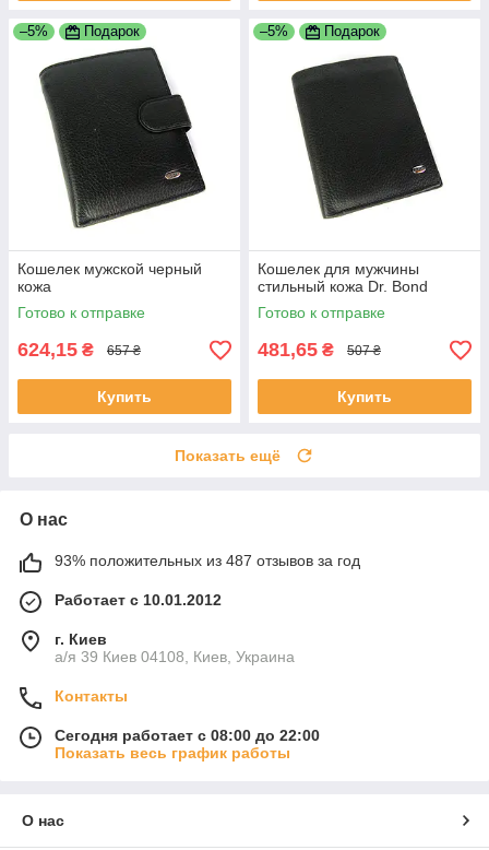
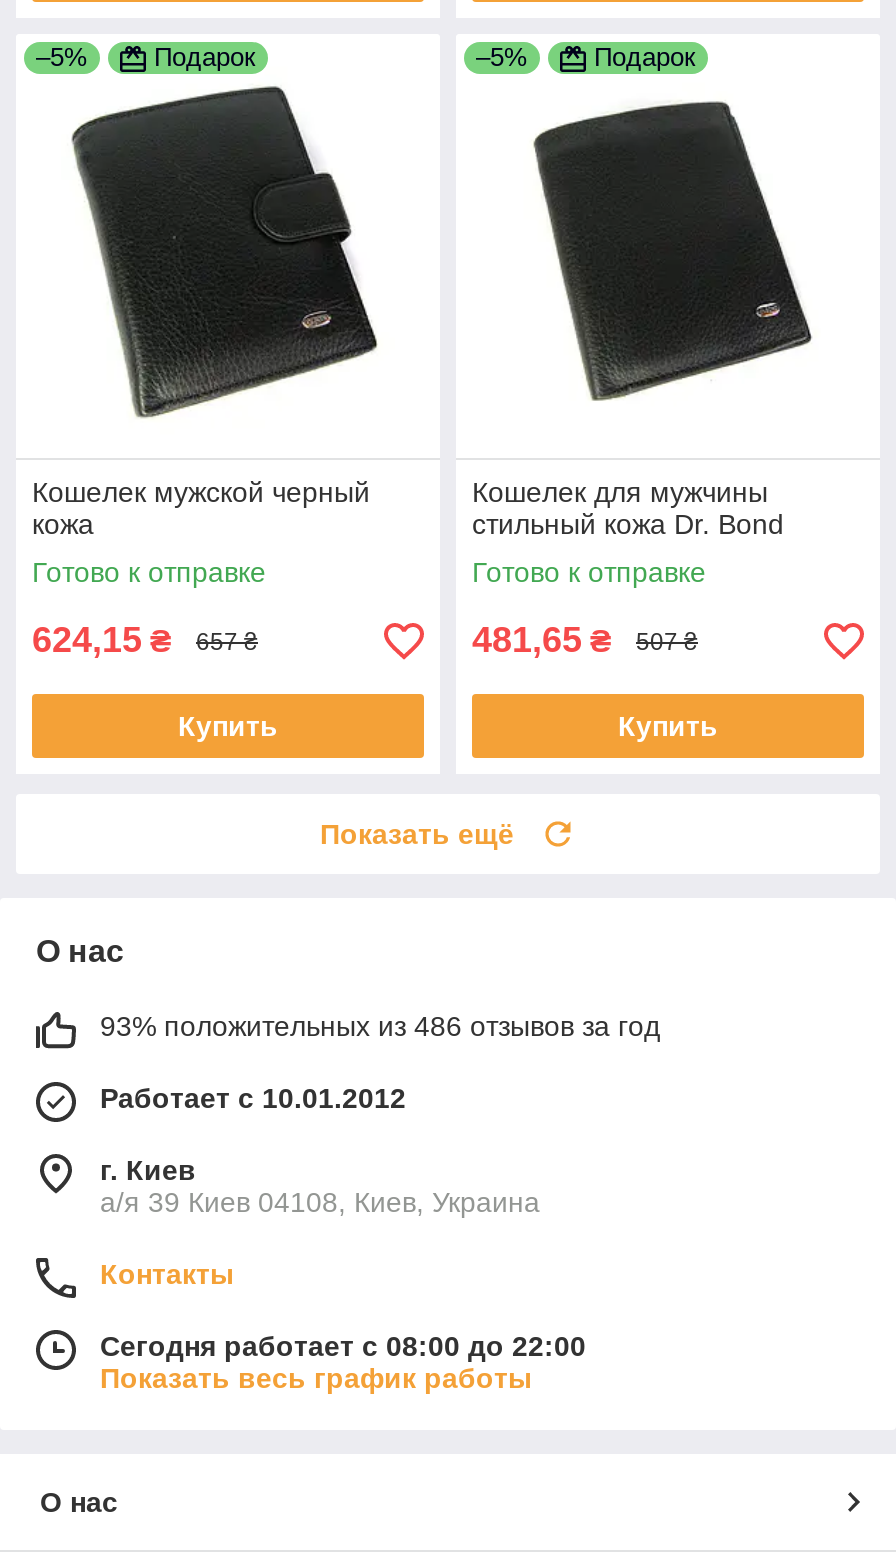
[55,552,360,569] 93% положительных из 487 отзывов за год -> [100,1010,660,1042] 93% положительных из 486 отзывов за год

